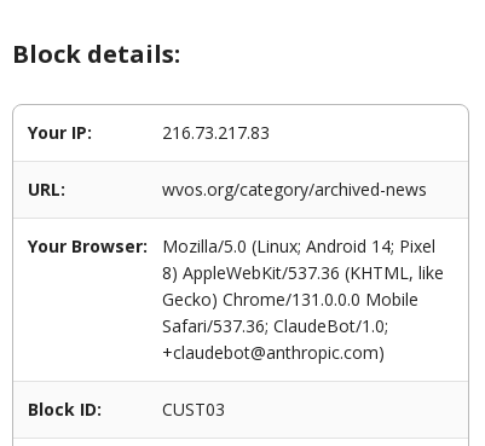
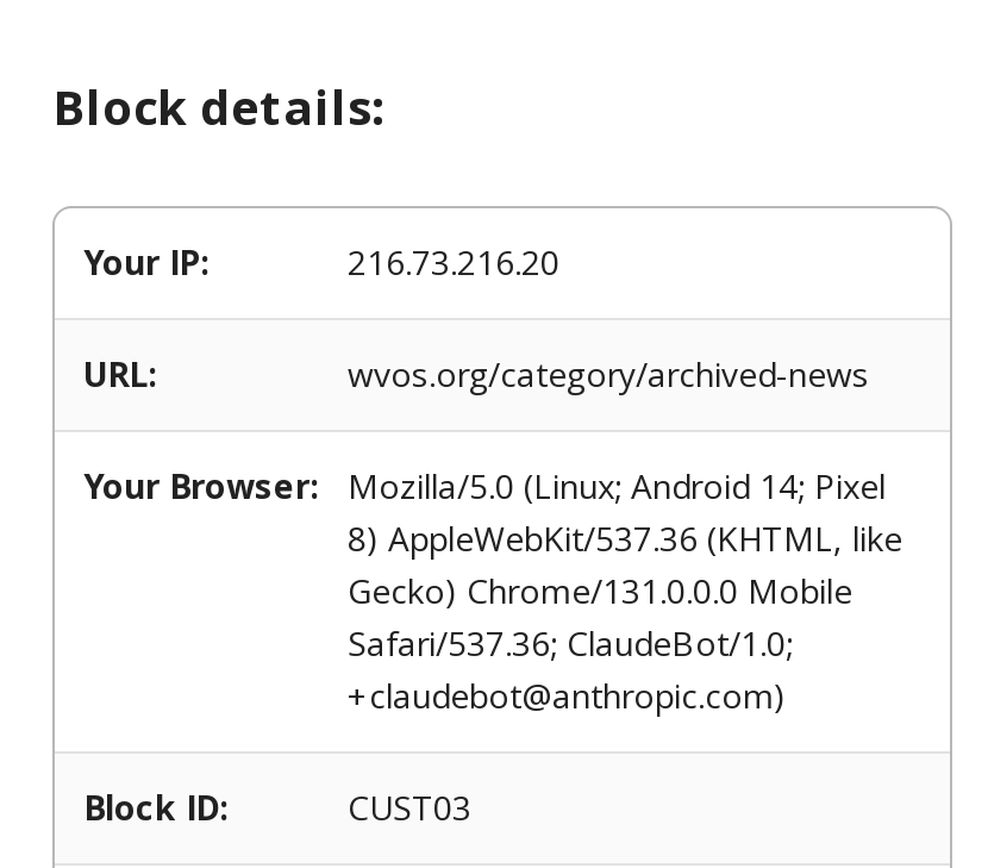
[162,121,270,144] 216.73.217.83 -> [348,239,559,285] 216.73.216.20

